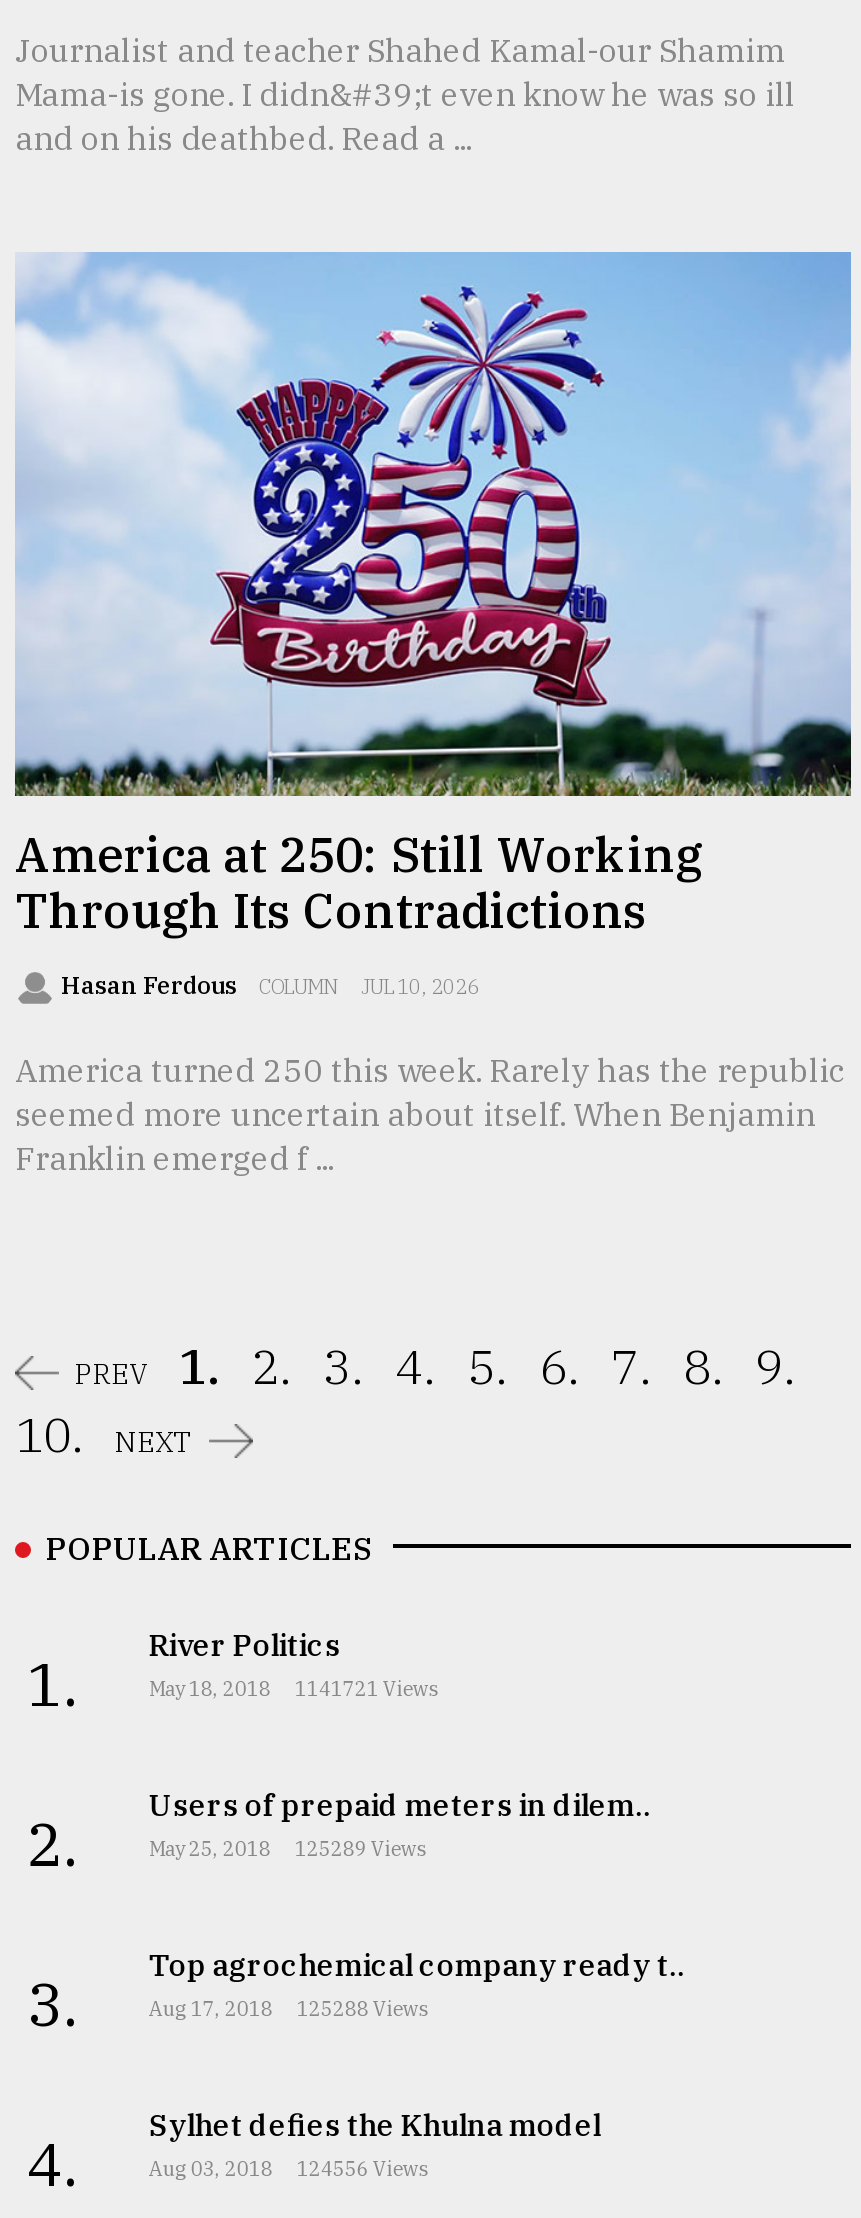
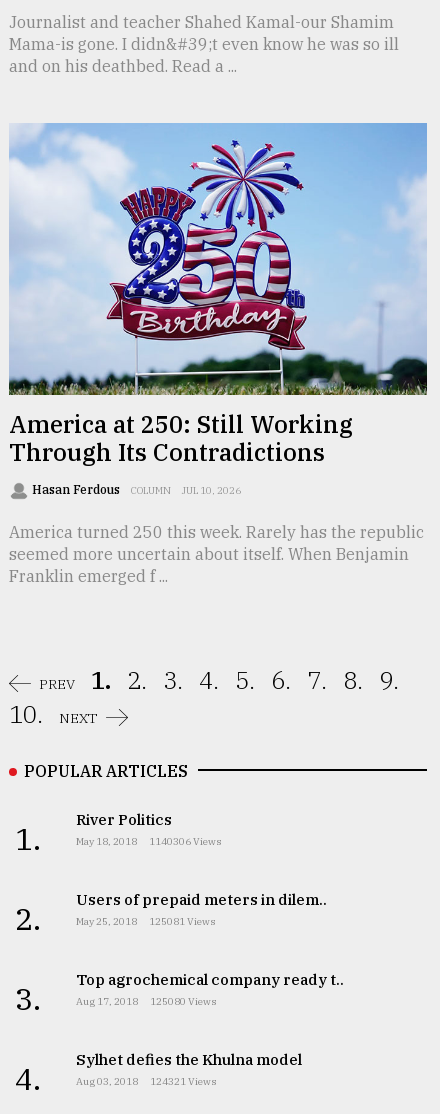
[149,1677,441,1703] May 18, 2018 1141721 Views -> [76,835,222,848] May 18, 2018 1140306 Views
[149,1837,429,1863] May 25, 2018 125289 Views -> [76,915,216,928] May 25, 2018 125081 Views
[149,1997,431,2023] Aug 17, 2018 125288 Views -> [76,995,217,1008] Aug 17, 2018 125080 Views
[149,2157,431,2183] Aug 03, 2018 124556 Views -> [76,1075,217,1088] Aug 03, 2018 124321 Views

